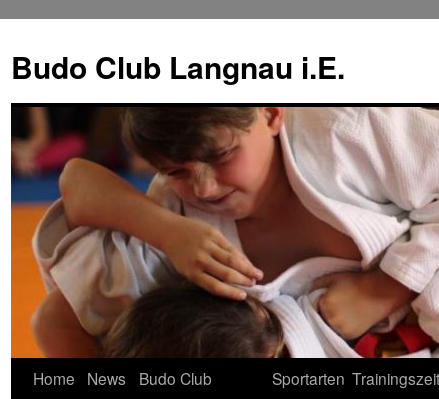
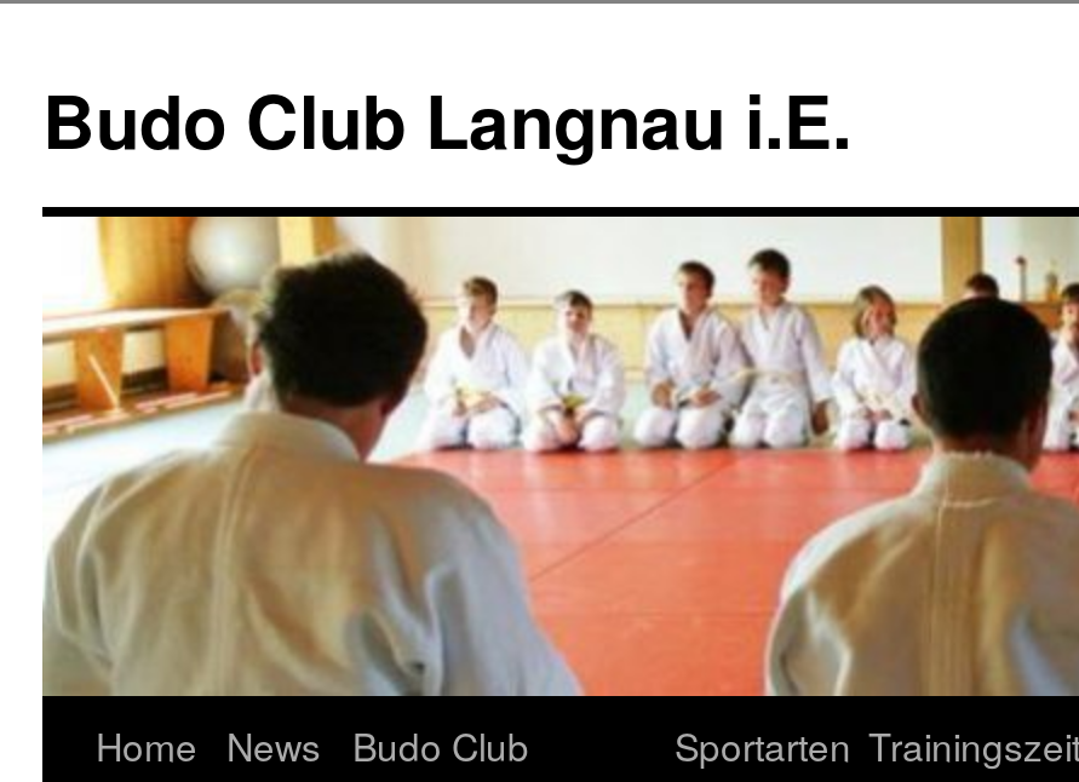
[10,106,436,359] [image] -> [42,214,1072,698] [image]

